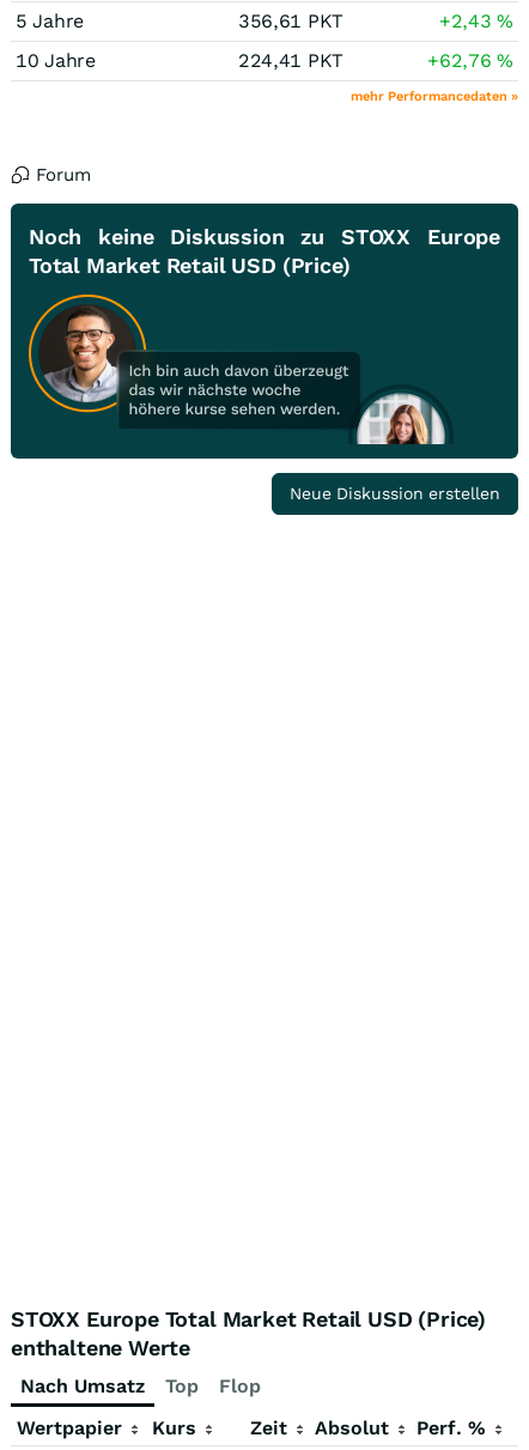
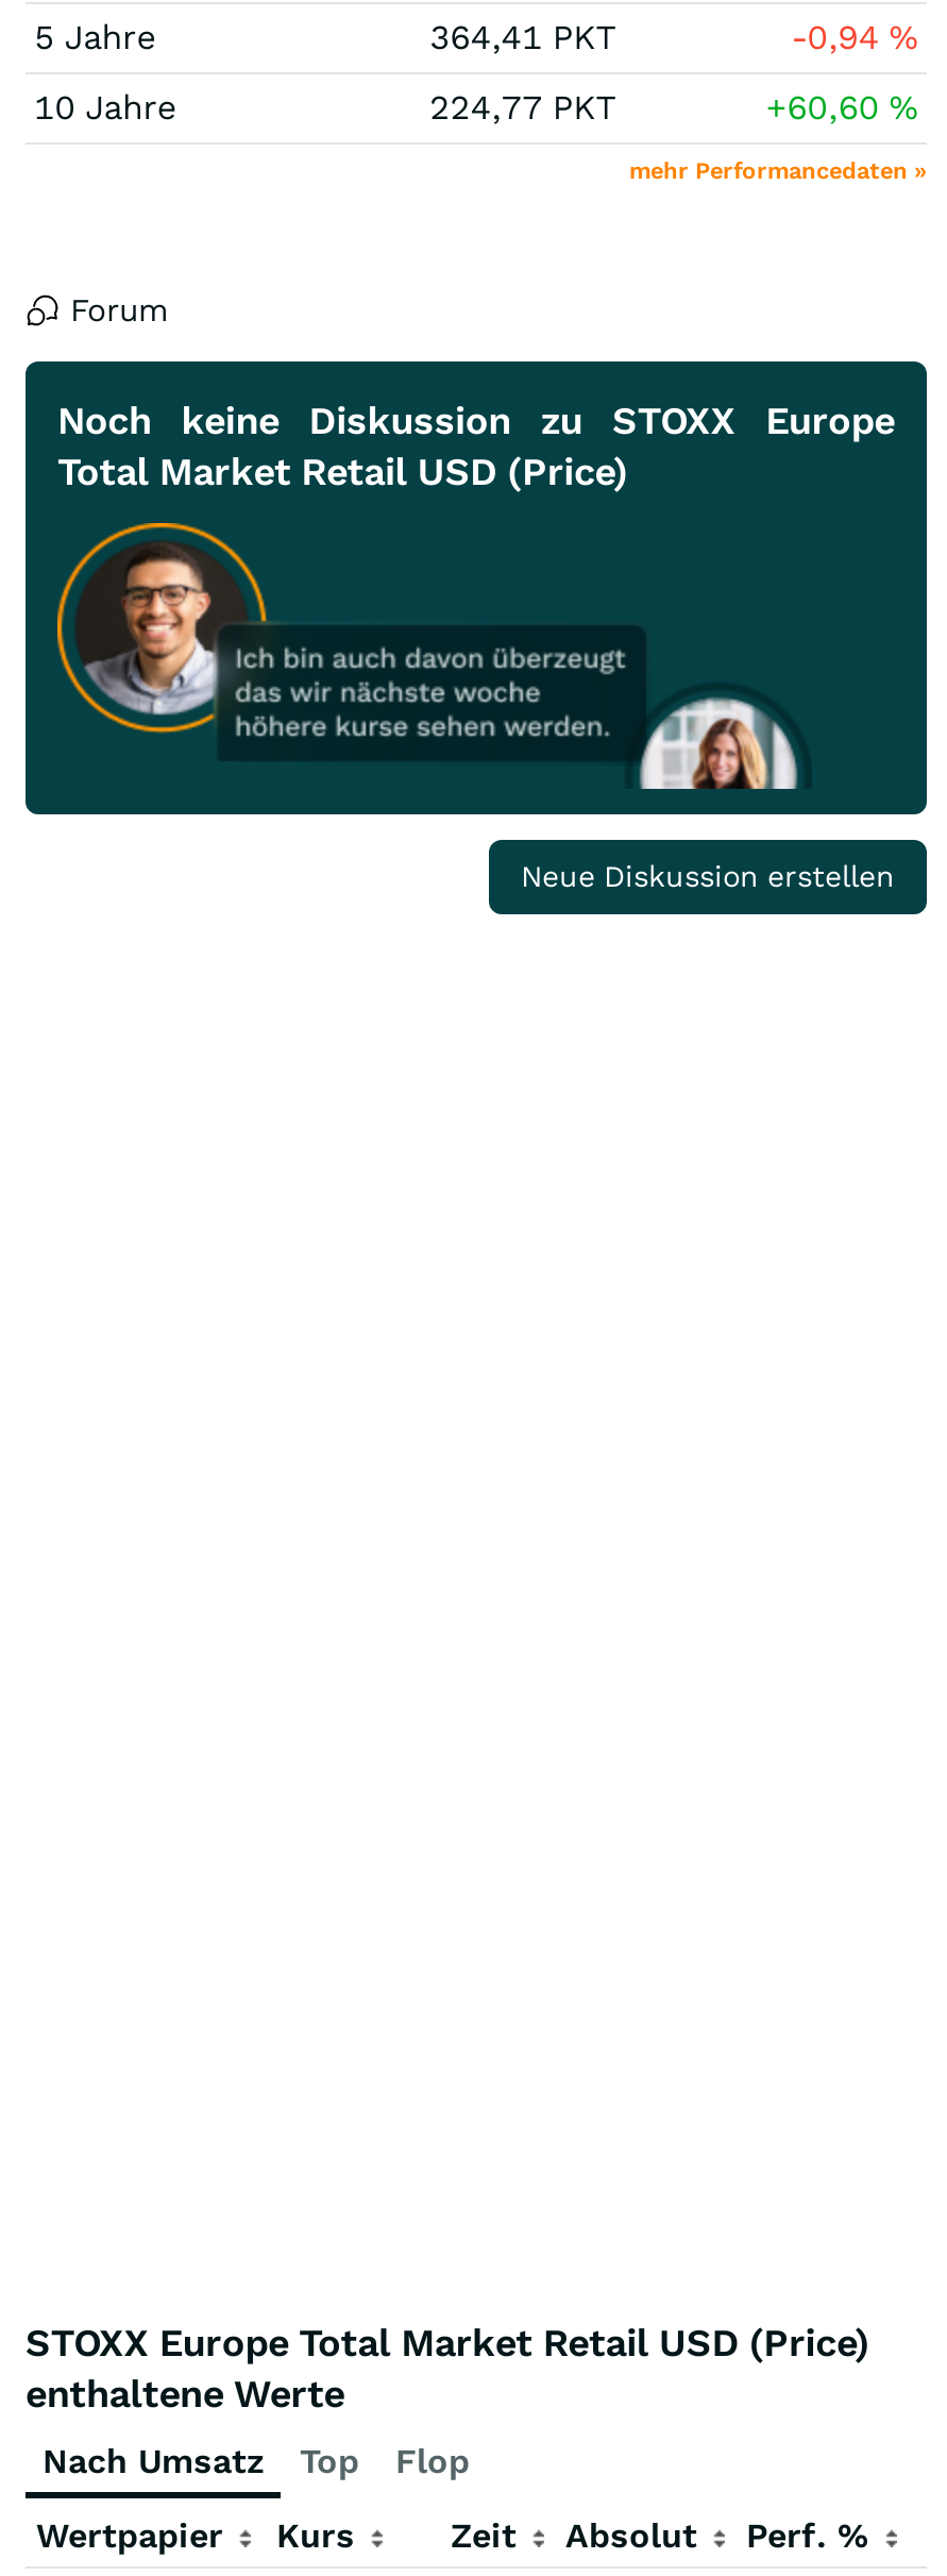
[238,10,343,32] 356,61 PKT -> [429,17,616,57] 364,41 PKT
[439,10,513,32] +2,43% -> [791,17,918,57] -0,94%
[238,49,343,72] 224,41 PKT -> [429,87,616,128] 224,77 PKT
[428,49,513,72] +62,76% -> [766,87,918,128] +60,60%

